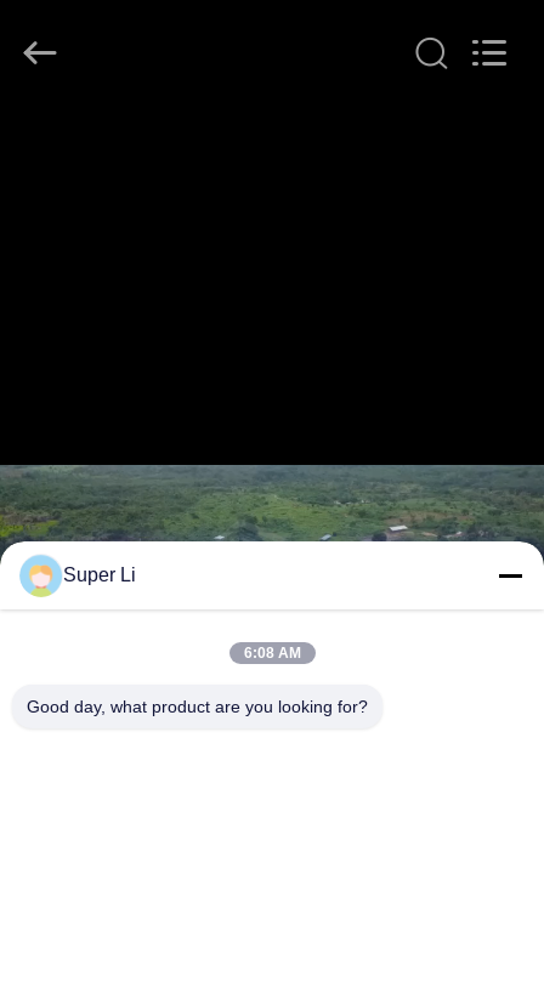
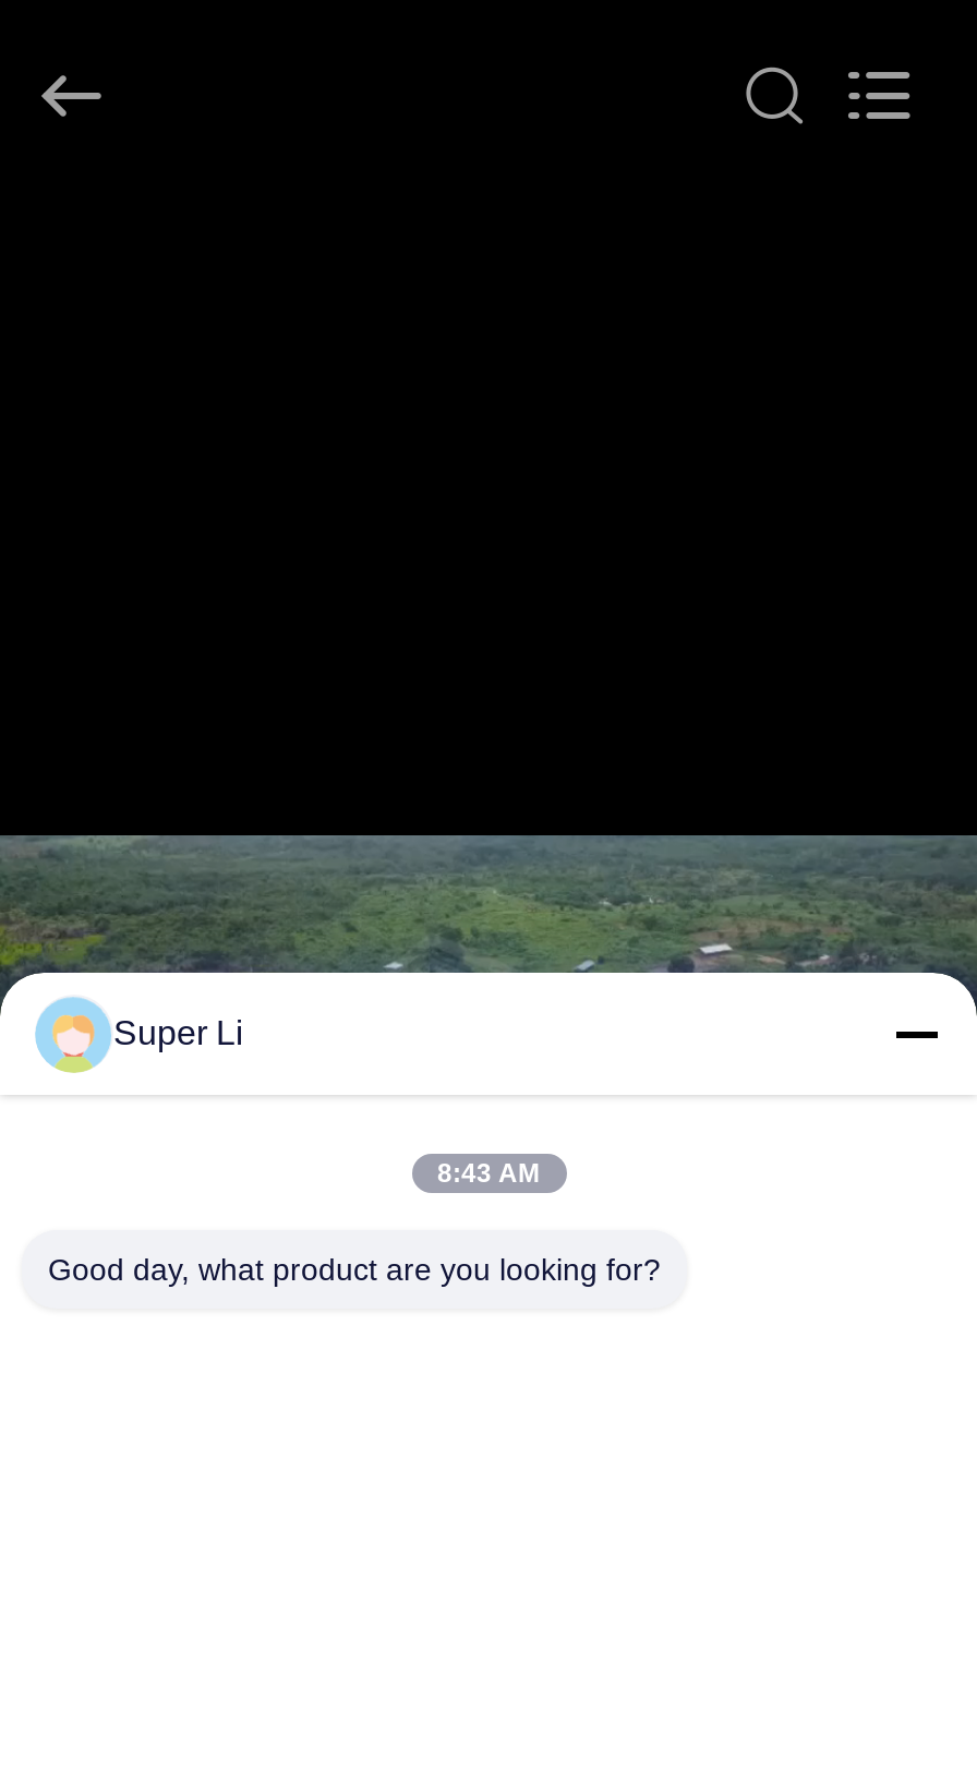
[243,645,301,662] 6:08 AM -> [437,1158,540,1189] 8:43 AM

